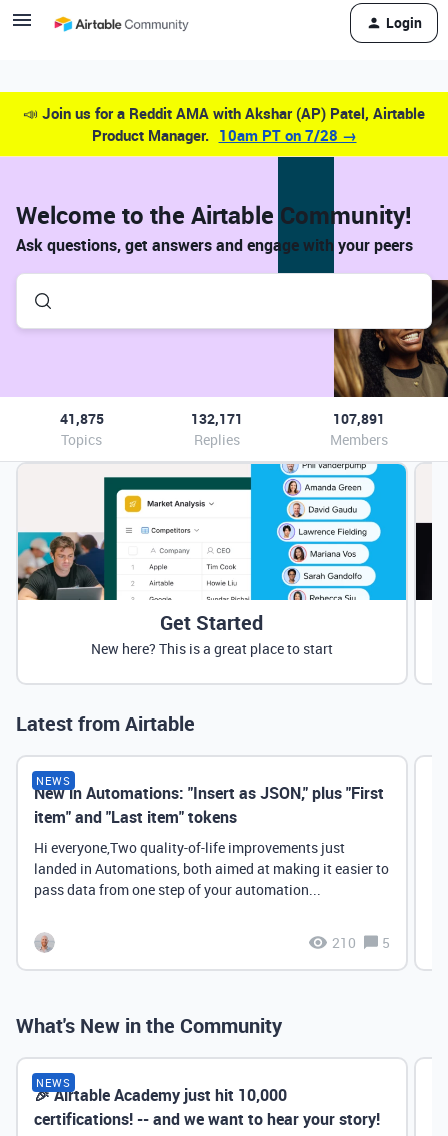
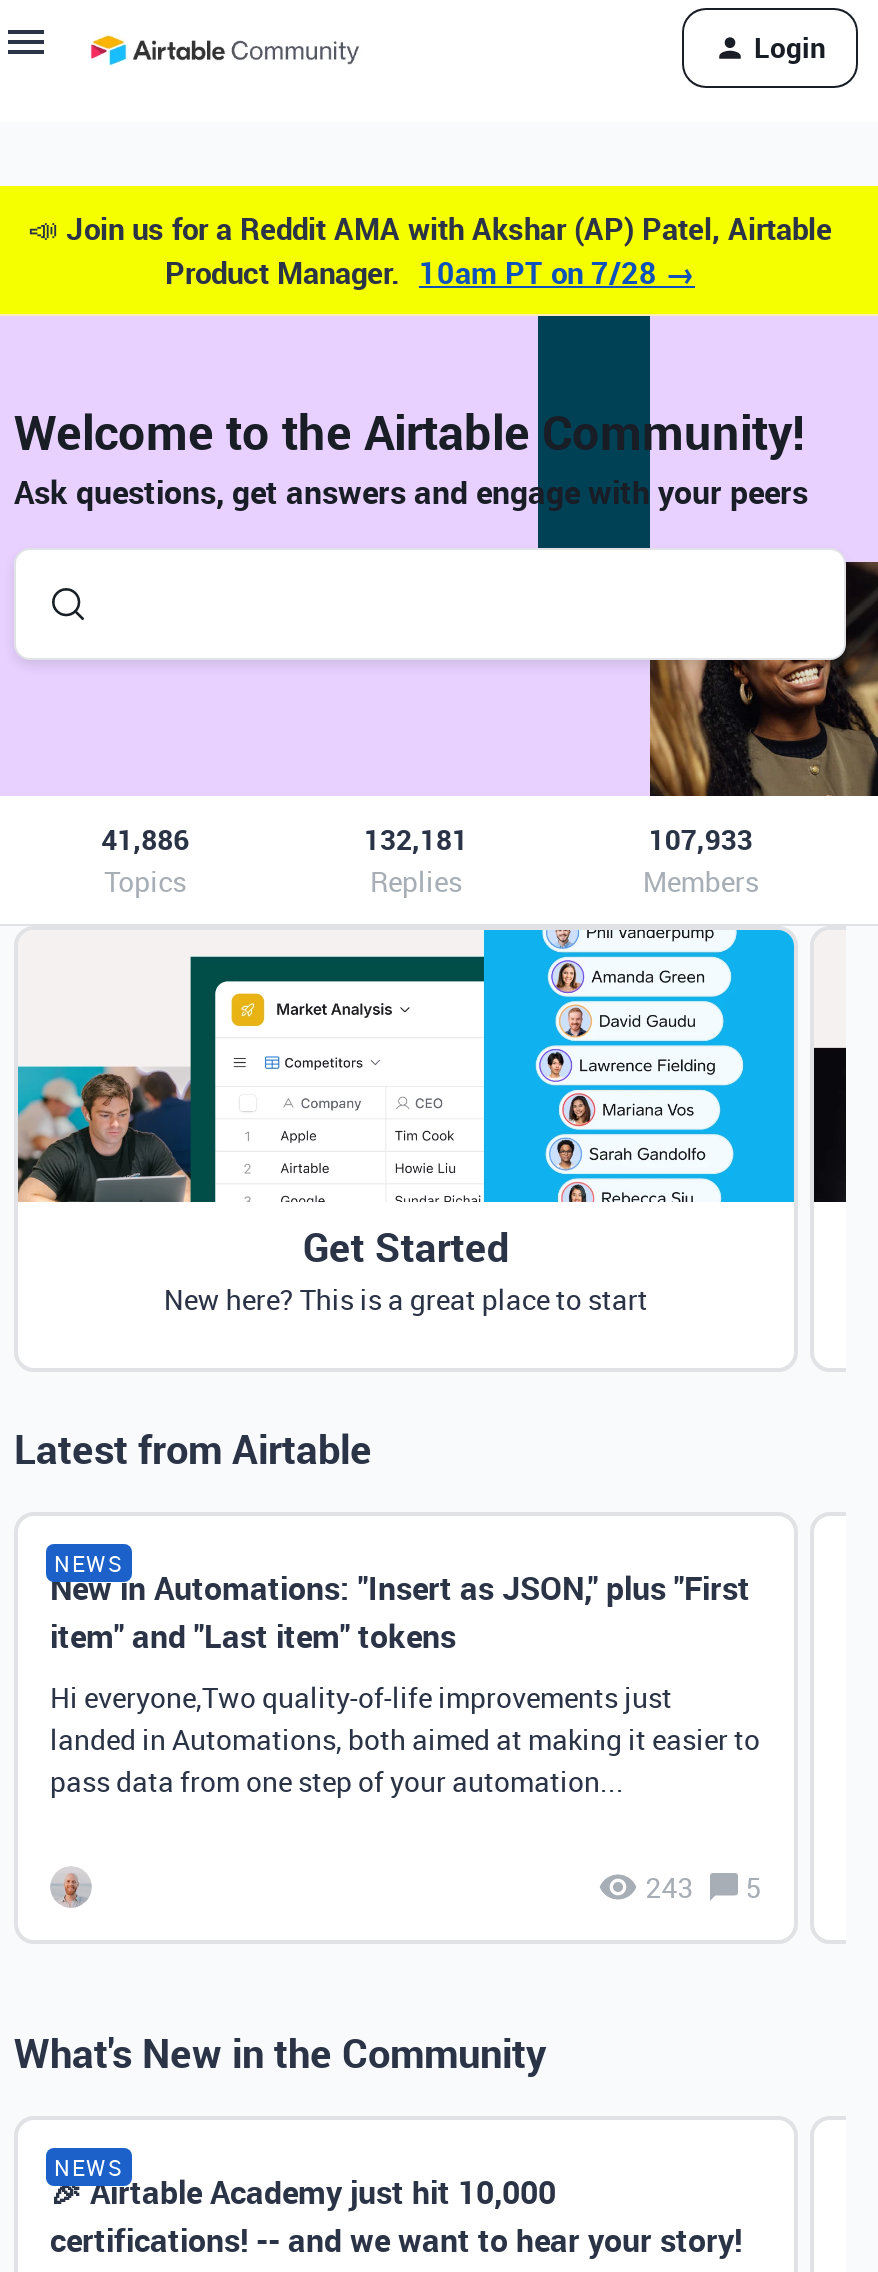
[60,409,104,428] 41,875 -> [101,820,189,858] 41,886
[191,409,243,428] 132,171 -> [364,820,468,858] 132,181
[333,409,385,428] 107,891 -> [649,820,753,858] 107,933
[332,933,390,952] 210 5 -> [646,1868,762,1906] 243 5

